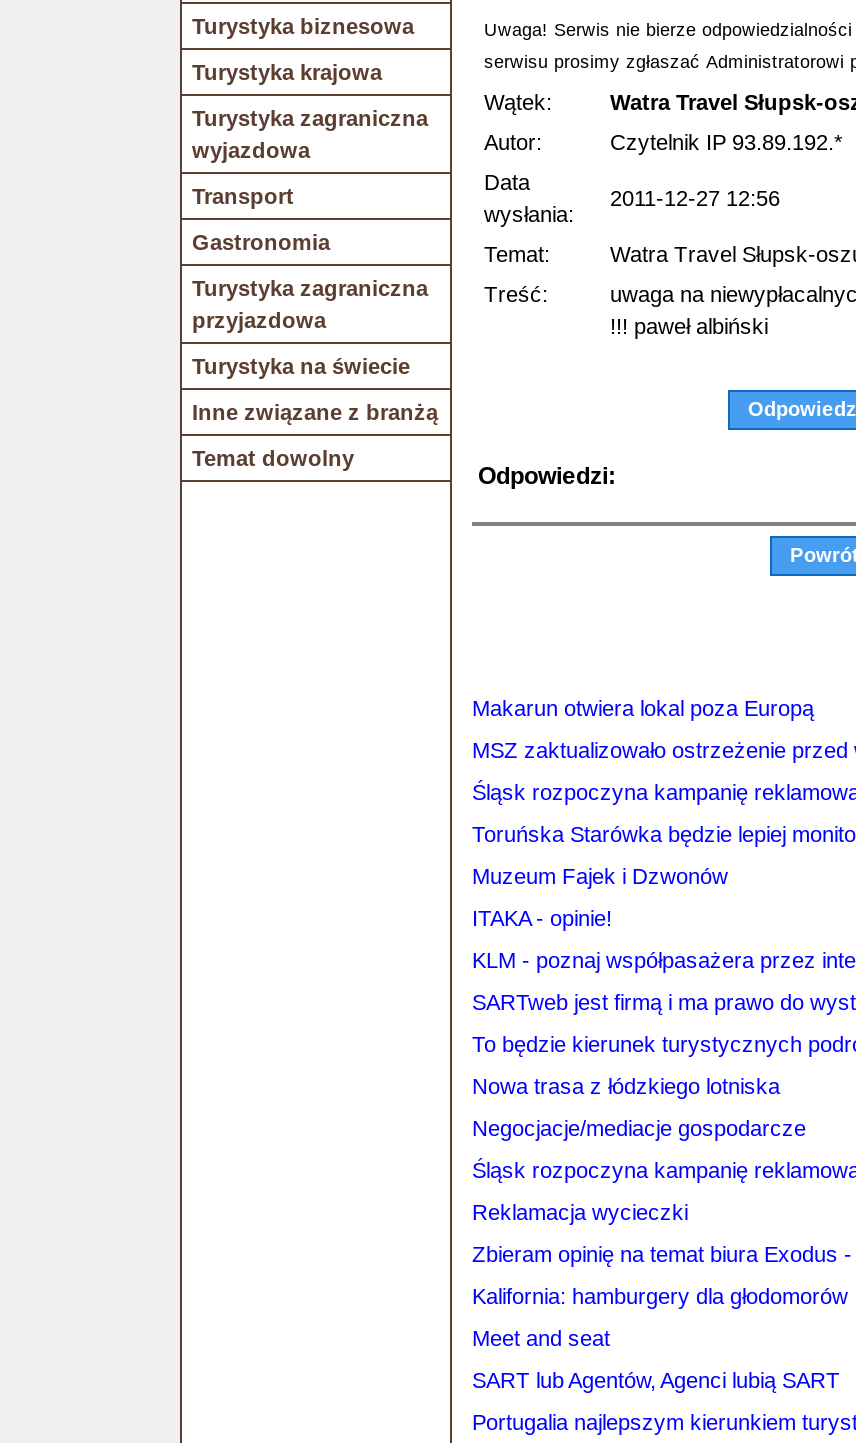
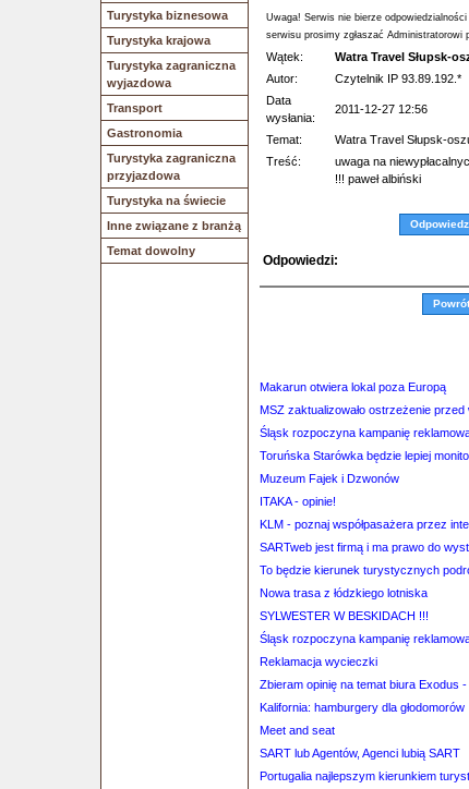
[472,1116,806,1140] Negocjacje/mediacje gospodarcze -> [260,609,429,622] SYLWESTER W BESKIDACH !!!

